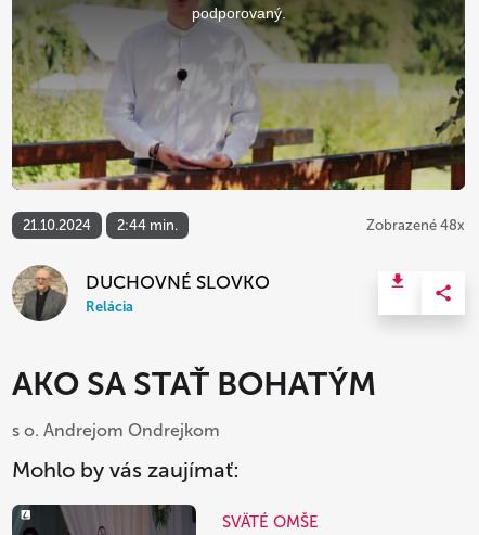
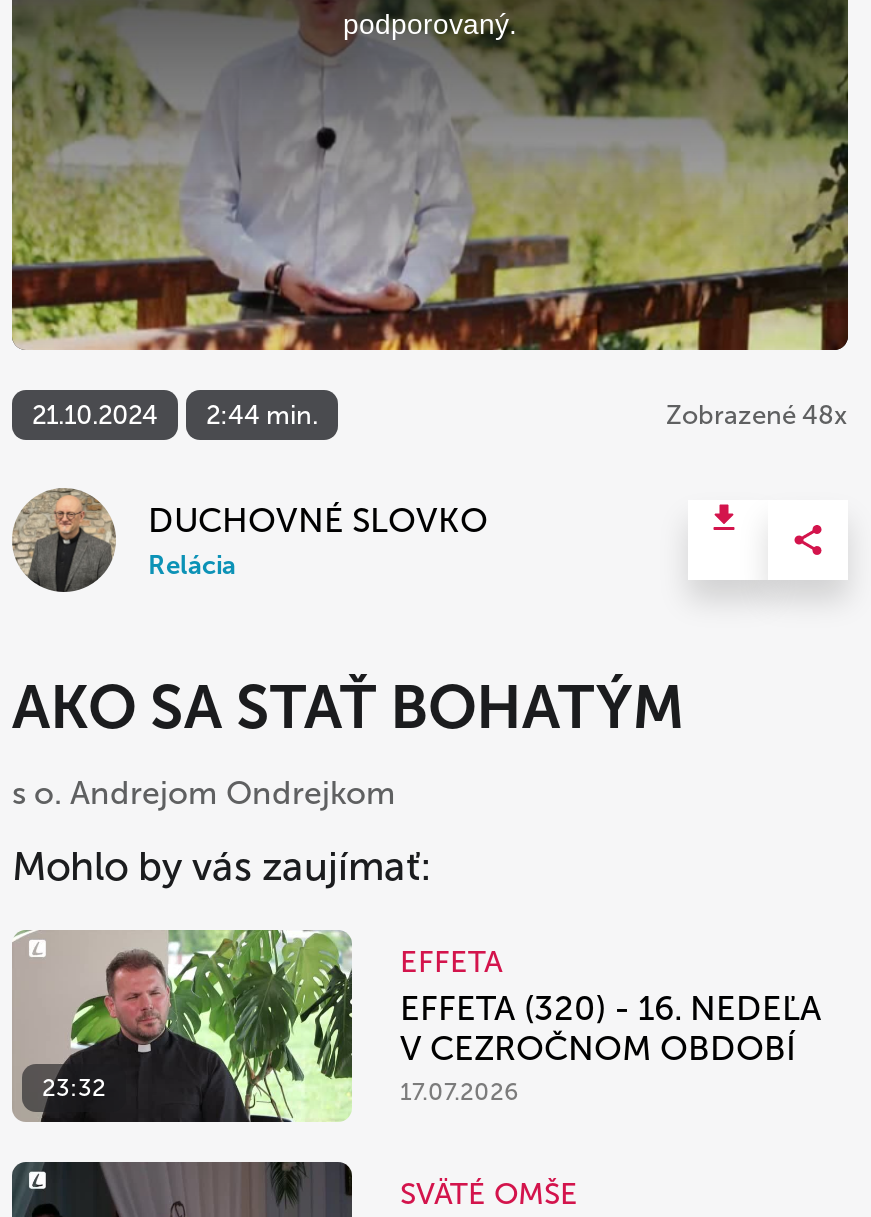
none -> [14,928,354,1124] [image] | 23:32
none -> [400,945,822,1107] EFFETA | EFFETA (320) - 16. NEDEĽA | V CEZROČNOM OBDOBÍ | 17.07.2026

